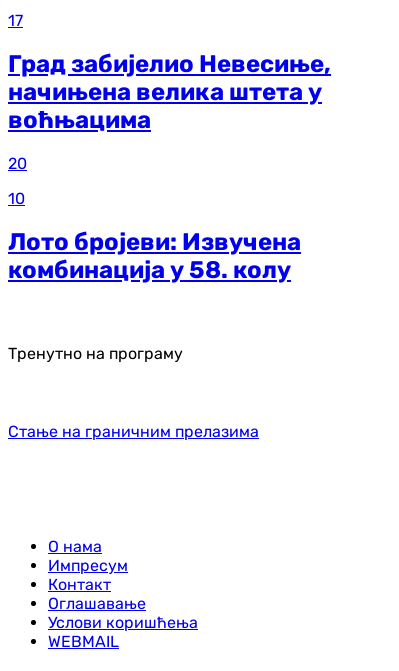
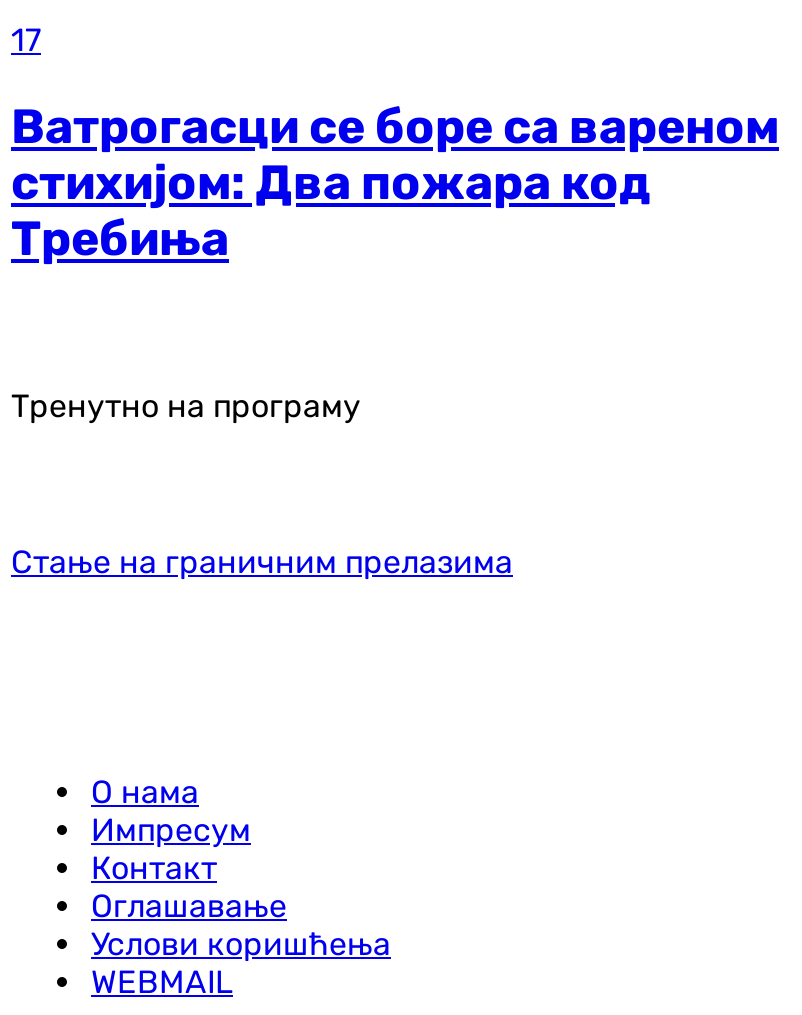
[8,50,331,284] Град забијелио Невесиње, | начињена велика штета у | воћњацима | 20 | 10 | Лото бројеви: Извучена | комбинација у 58. колу -> [11,99,779,267] Ватрогасци се боре са вареном | стихијом: Два пожара код | Требиња

